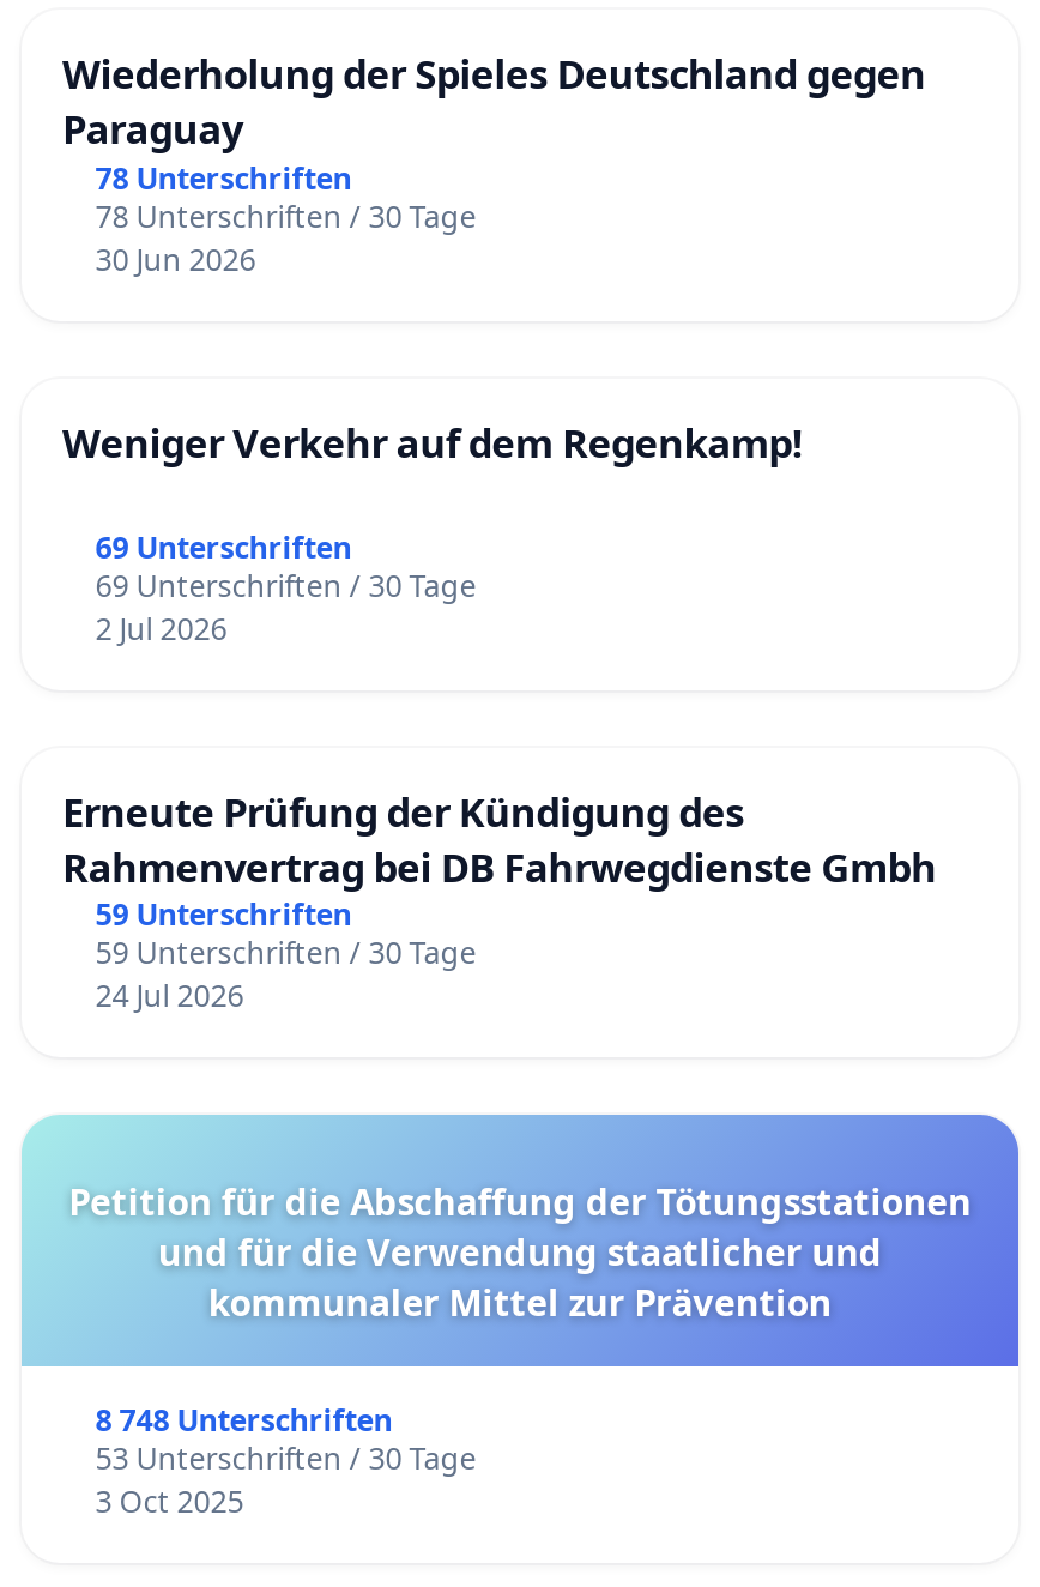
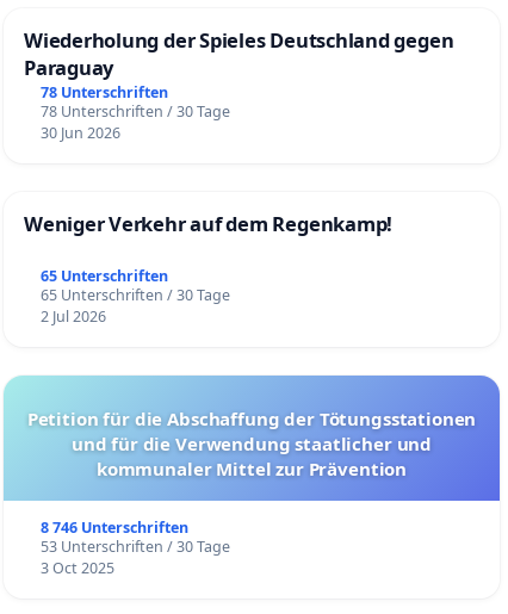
[95,526,352,567] 69 Unterschriften -> [40,265,168,286] 65 Unterschriften
[95,565,476,606] 69 Unterschriften / 30 Tage -> [40,284,230,305] 65 Unterschriften / 30 Tage
[62,783,936,1018] Erneute Prüfung der Kündigung des | Rahmenvertrag bei DB Fahrwegdienste Gmbh | 59 Unterschriften | 59 Unterschriften / 30 Tage | 24 Jul 2026 -> none
[95,1401,393,1442] 8 748 Unterschriften -> [40,517,188,537] 8 746 Unterschriften

